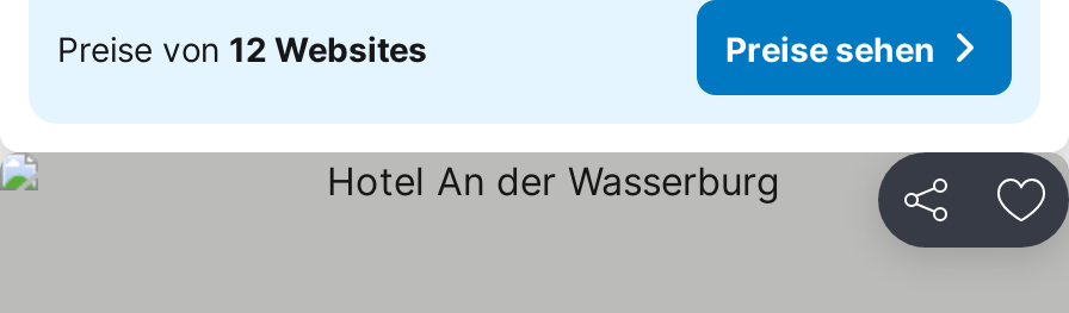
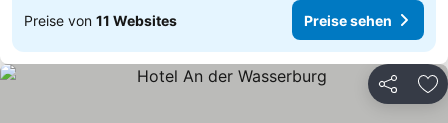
[57,27,427,68] Preise von 12 Websites -> [24,11,177,28] Preise von 11 Websites

